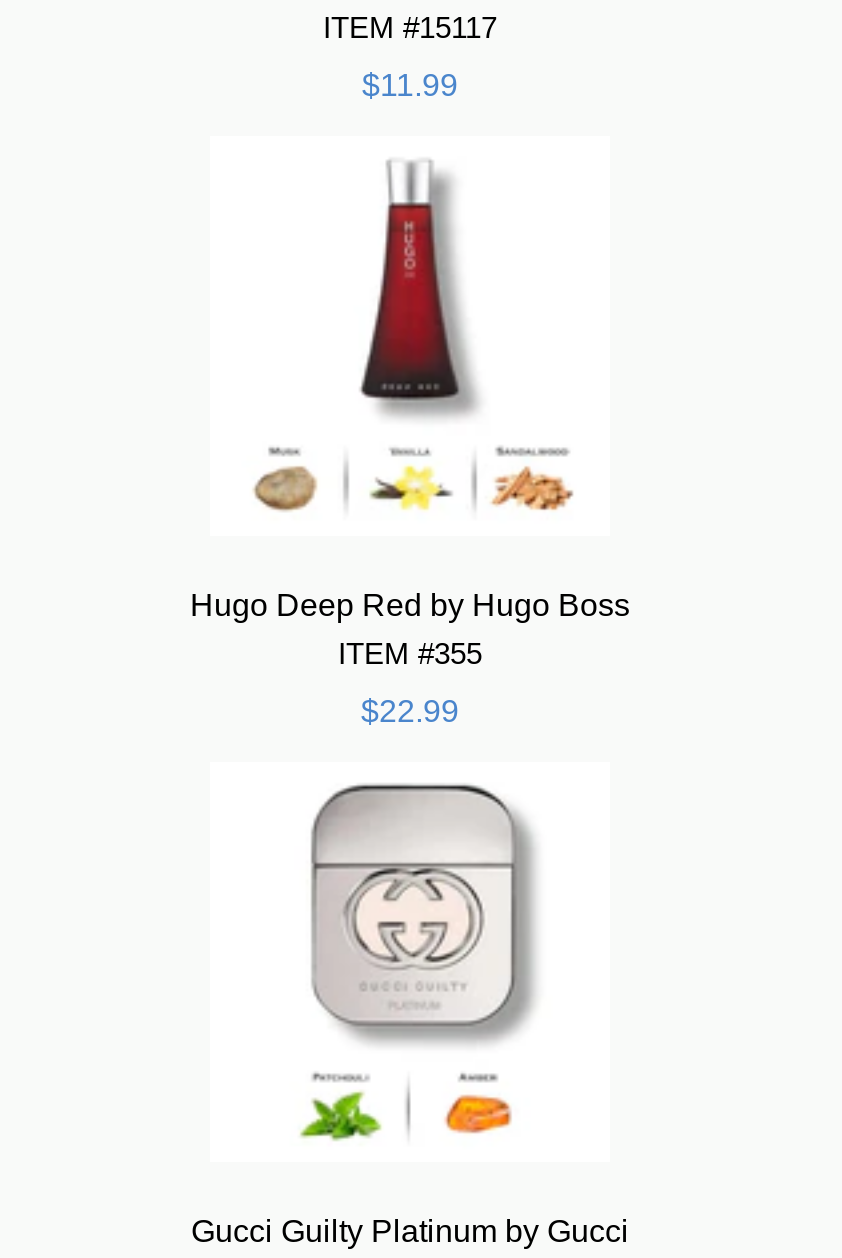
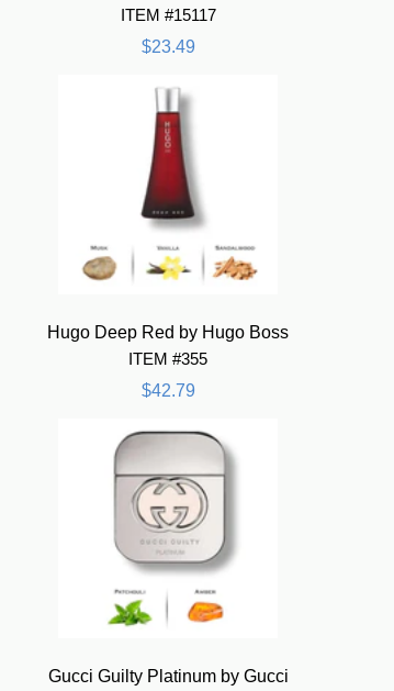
[362,68,458,102] $11.99 -> [141,37,195,56] $23.49
[361,694,459,728] $22.99 -> [141,381,195,400] $42.79

